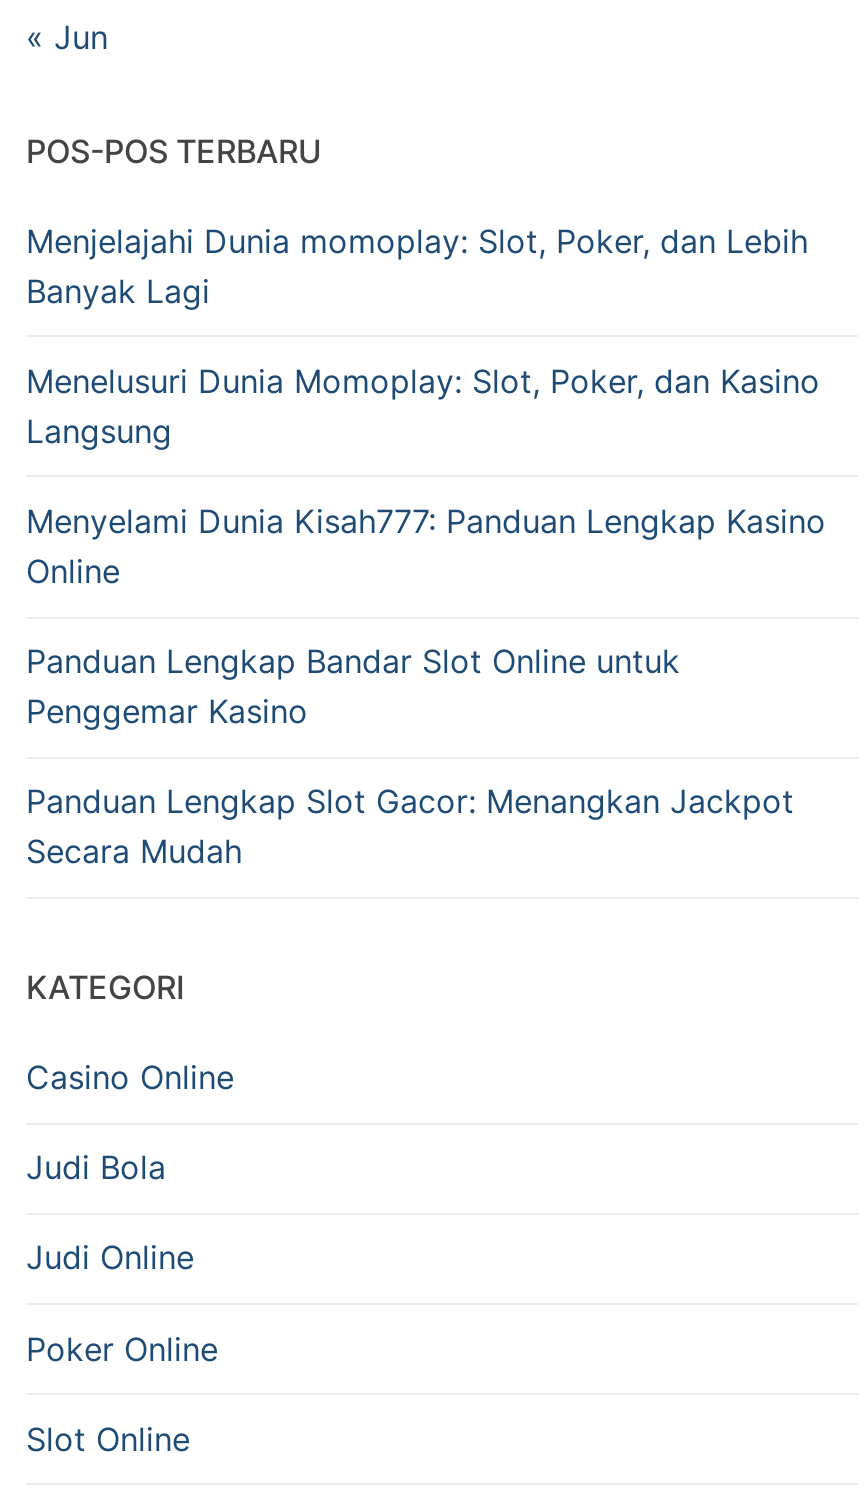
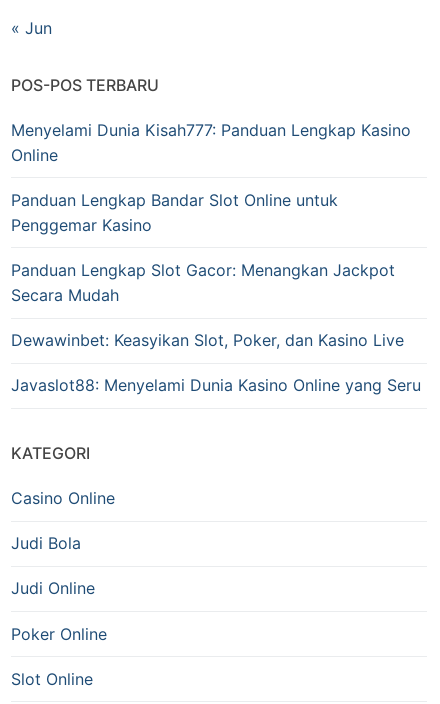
[26,220,820,451] Menjelajahi Dunia momoplay: Slot, Poker, dan Lebih | Banyak Lagi | Menelusuri Dunia Momoplay: Slot, Poker, dan Kasino | Langsung -> none
moved [26,501,826,872] -> [11,120,411,305]: Menyelami Dunia Kisah777: Panduan Lengkap Kasino | Online | Panduan Lengkap Bandar Slot Online untuk | Penggemar Kasino | Panduan Lengkap Slot Gacor: Menangkan Jackpot | Secara Mudah
none -> [11,330,421,395] Dewawinbet: Keasyikan Slot, Poker, dan Kasino Live | Javaslot88: Menyelami Dunia Kasino Online yang Seru

